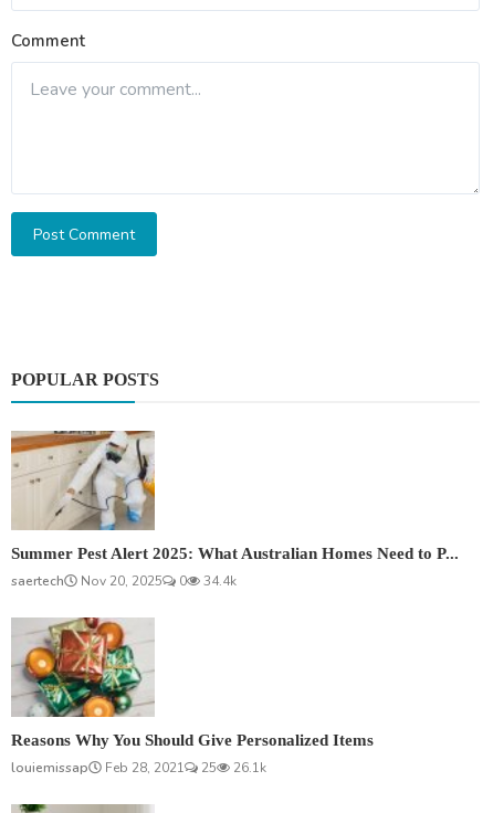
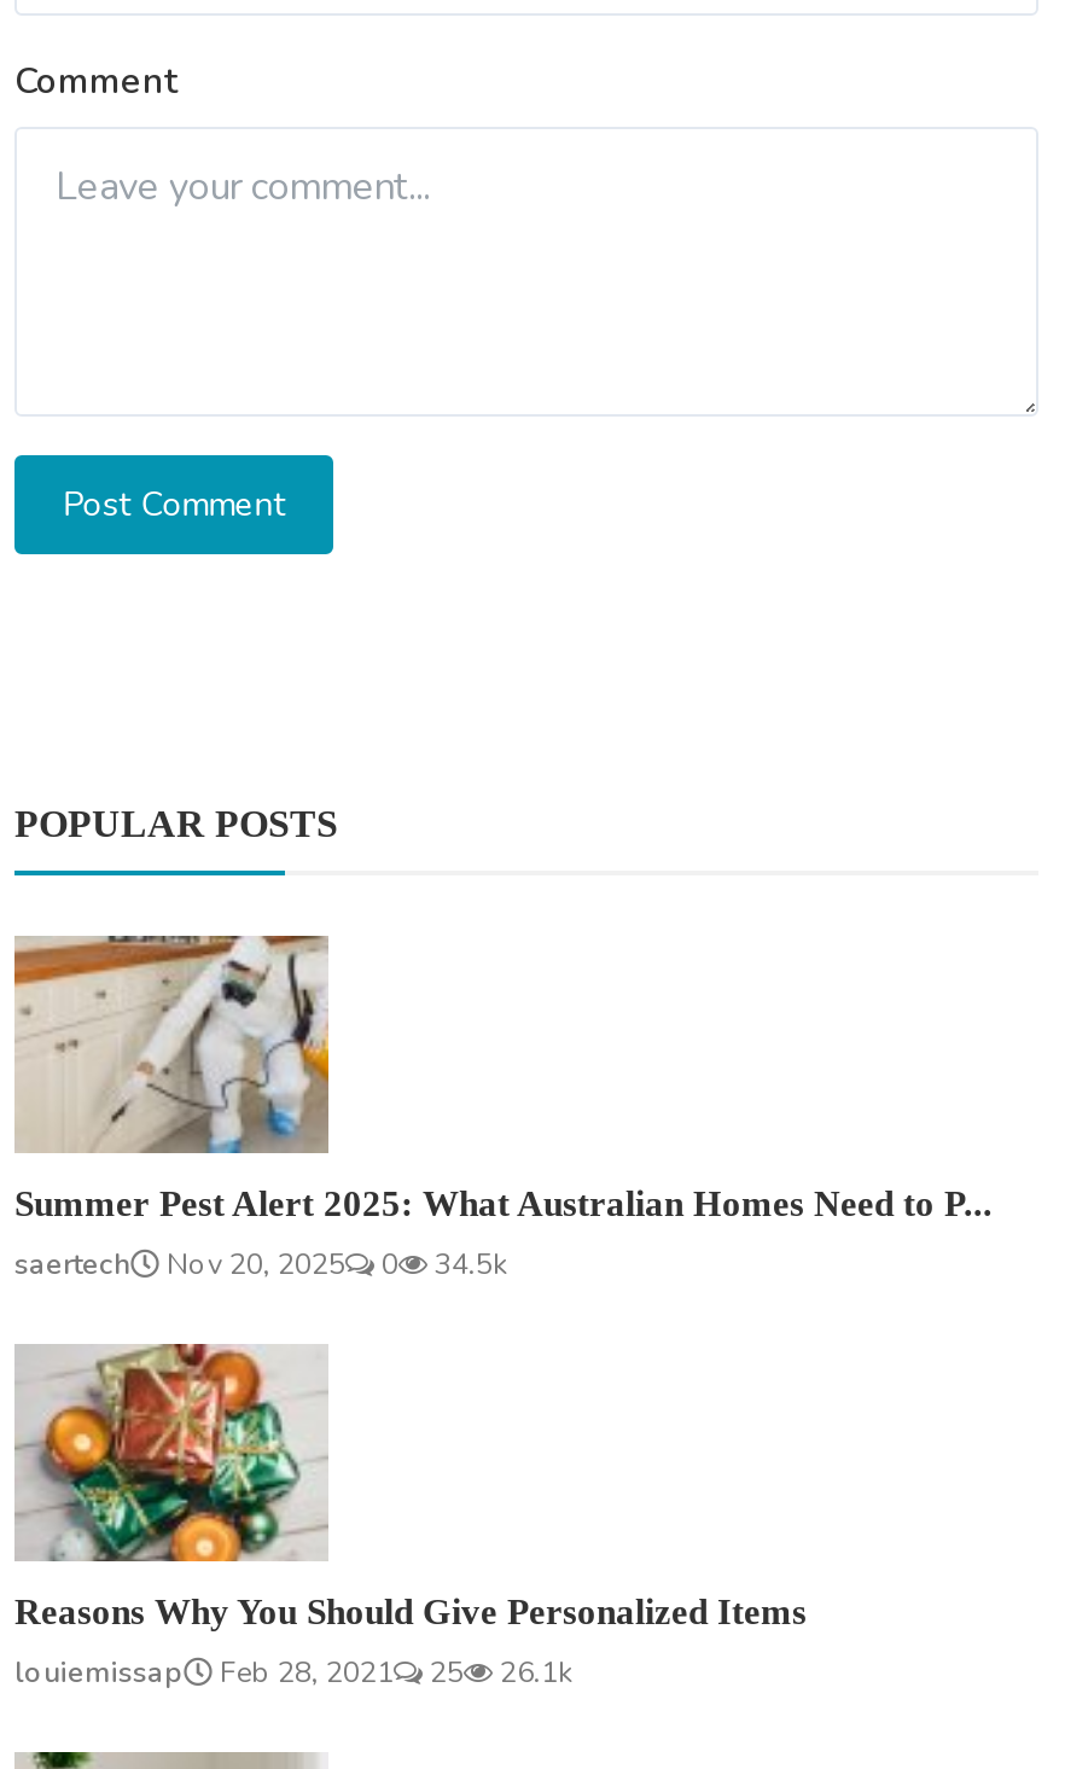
[200,573,237,590] 34.4k -> [427,1243,507,1282] 34.5k

